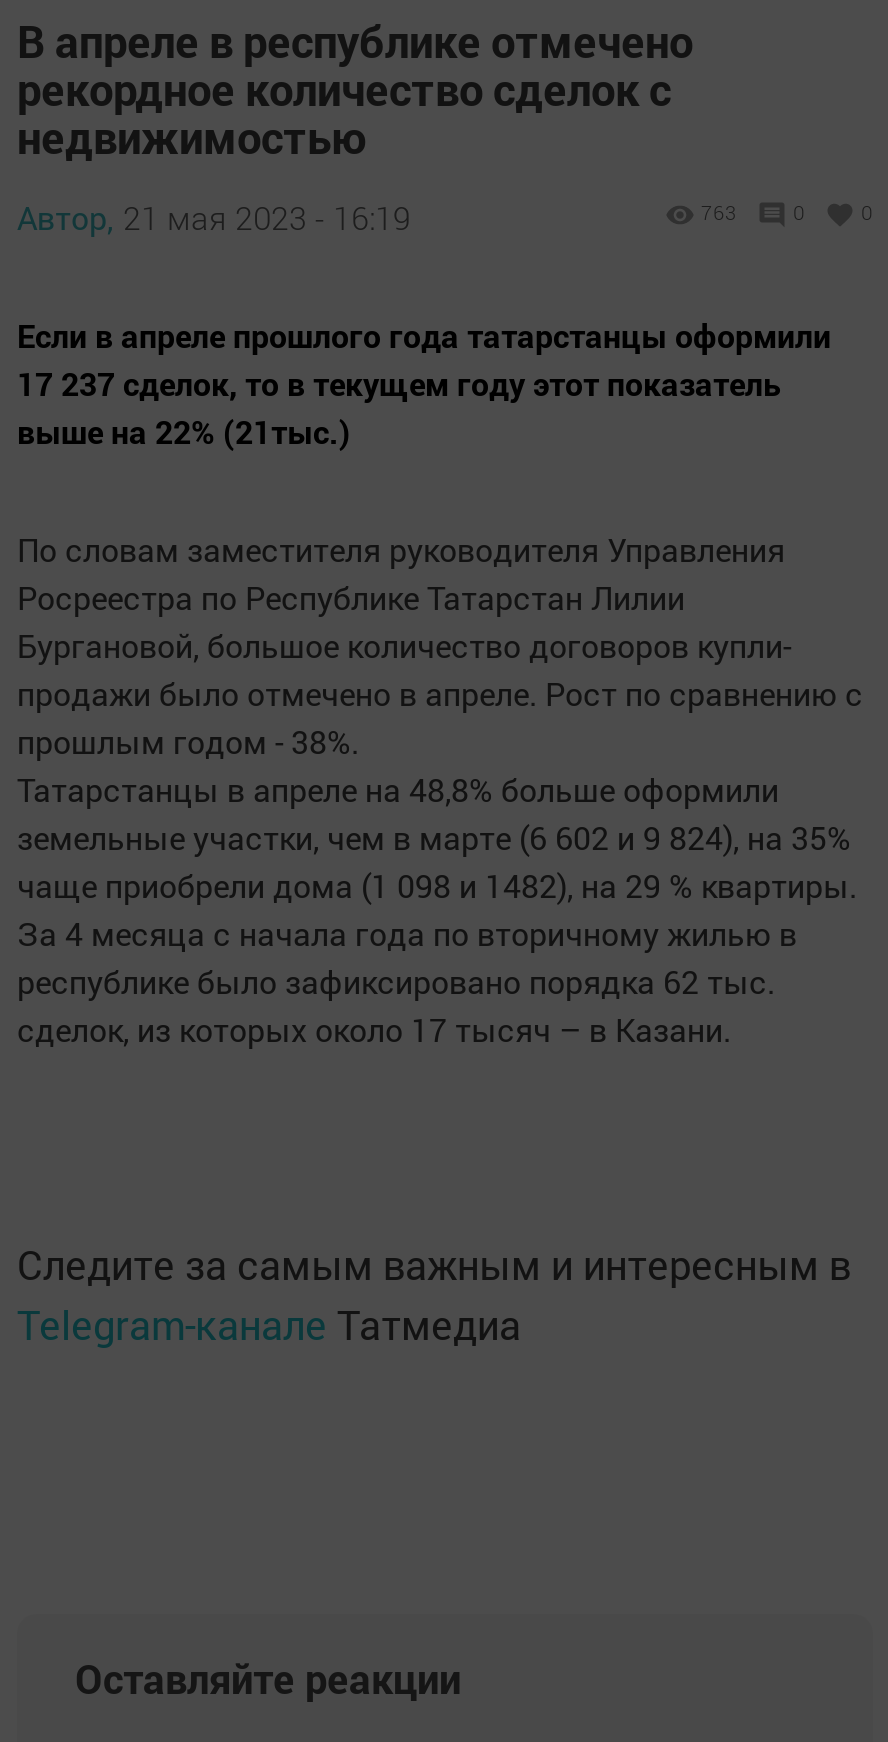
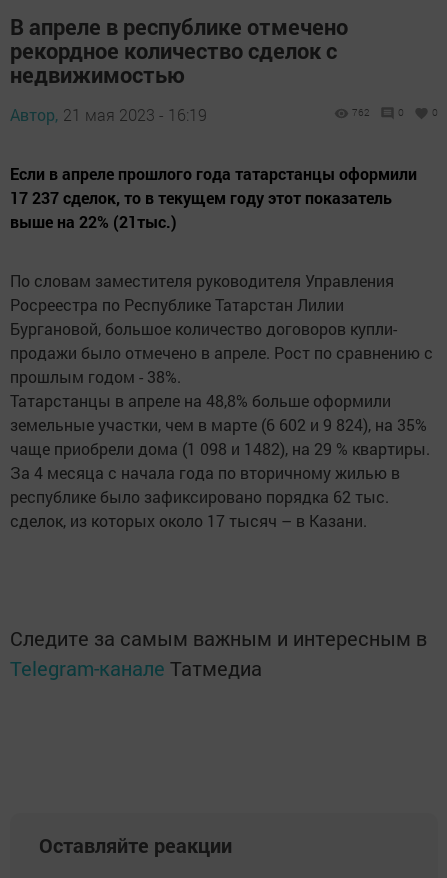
[701,201,737,227] 763 -> [352,106,370,119] 762

